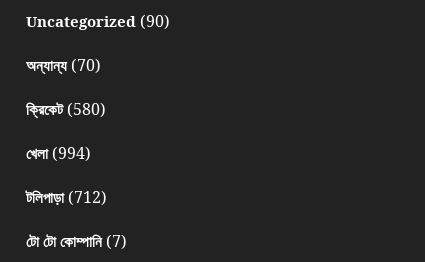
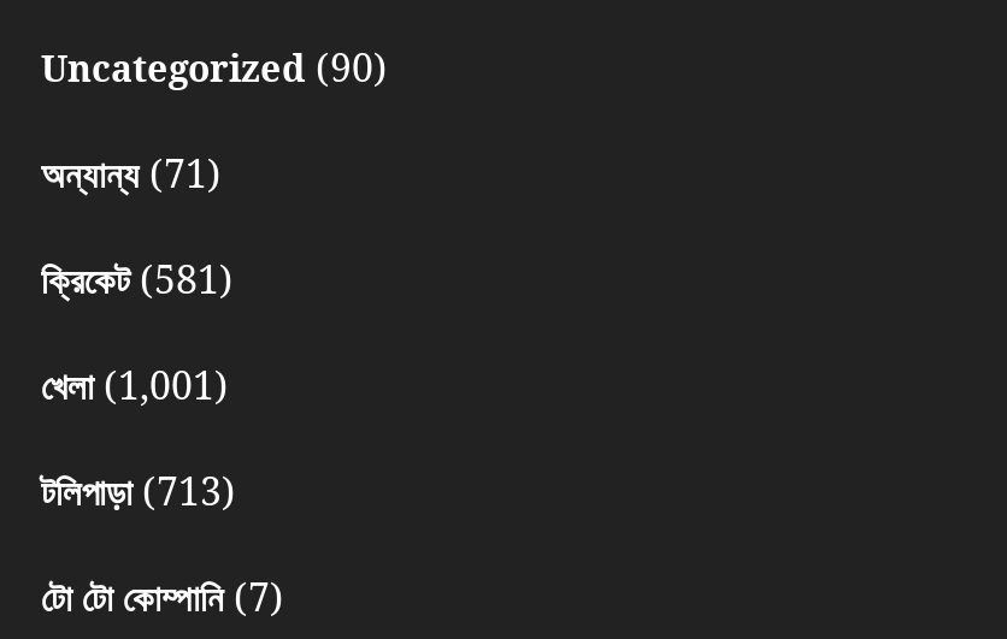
[25,54,100,76] অন্যান্য (70) -> [41,147,222,200] অন্যান্য (71)
[25,98,105,120] ক্রিকেট (580) -> [41,252,234,305] ক্রিকেট (581)
[25,142,90,164] খেলা (994) -> [41,358,229,411] খেলা (1,001)
[25,186,106,208] টলিপাড়া (712) -> [41,464,236,517] টলিপাড়া (713)

